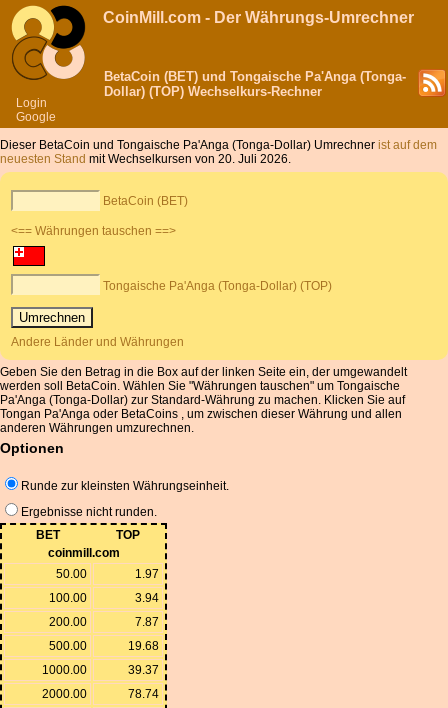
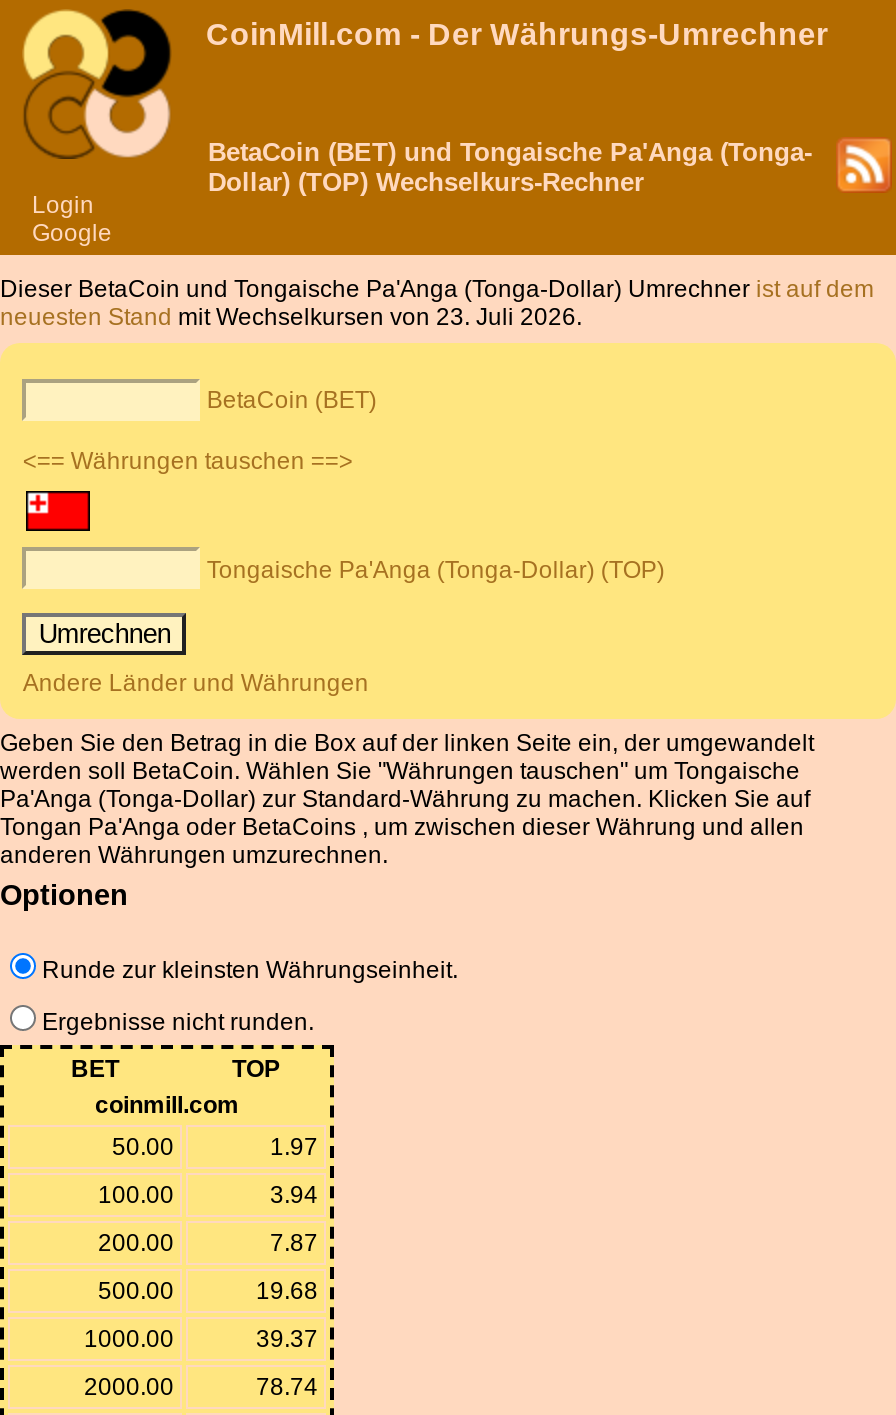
[0,152,291,166] neuesten Stand mit Wechselkursen von 20. Juli 2026. -> [0,303,582,331] neuesten Stand mit Wechselkursen von 23. Juli 2026.

